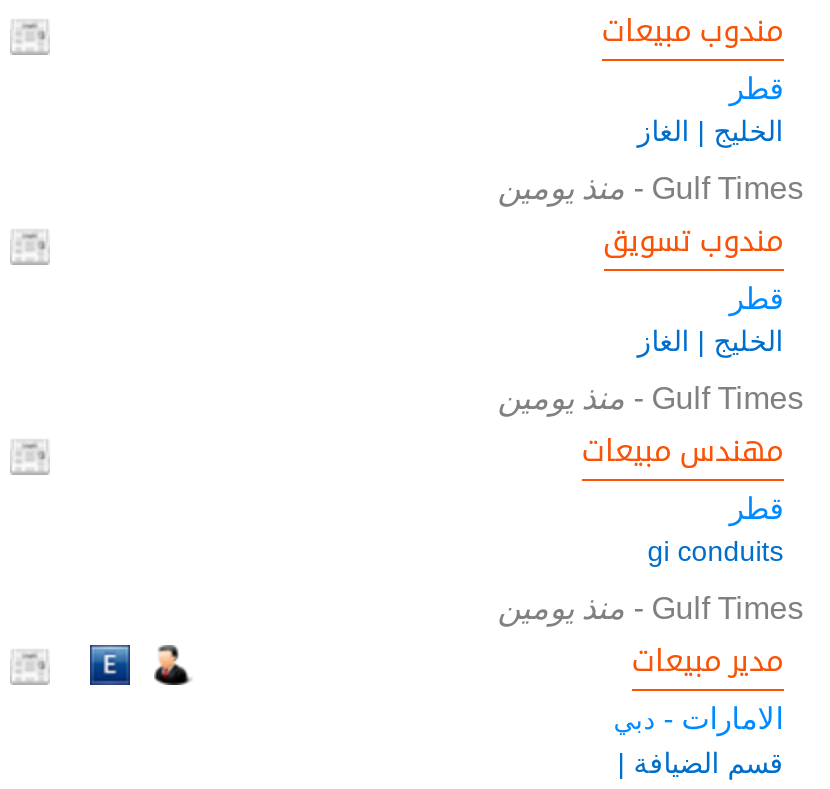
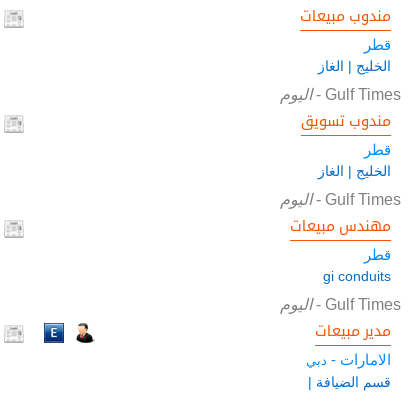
[498,170,652,204] - منذ يومين -> [280,86,325,103] - اليوم
[498,380,652,414] - منذ يومين -> [280,191,325,208] - اليوم
[498,590,652,624] - منذ يومين -> [280,296,325,313] - اليوم

